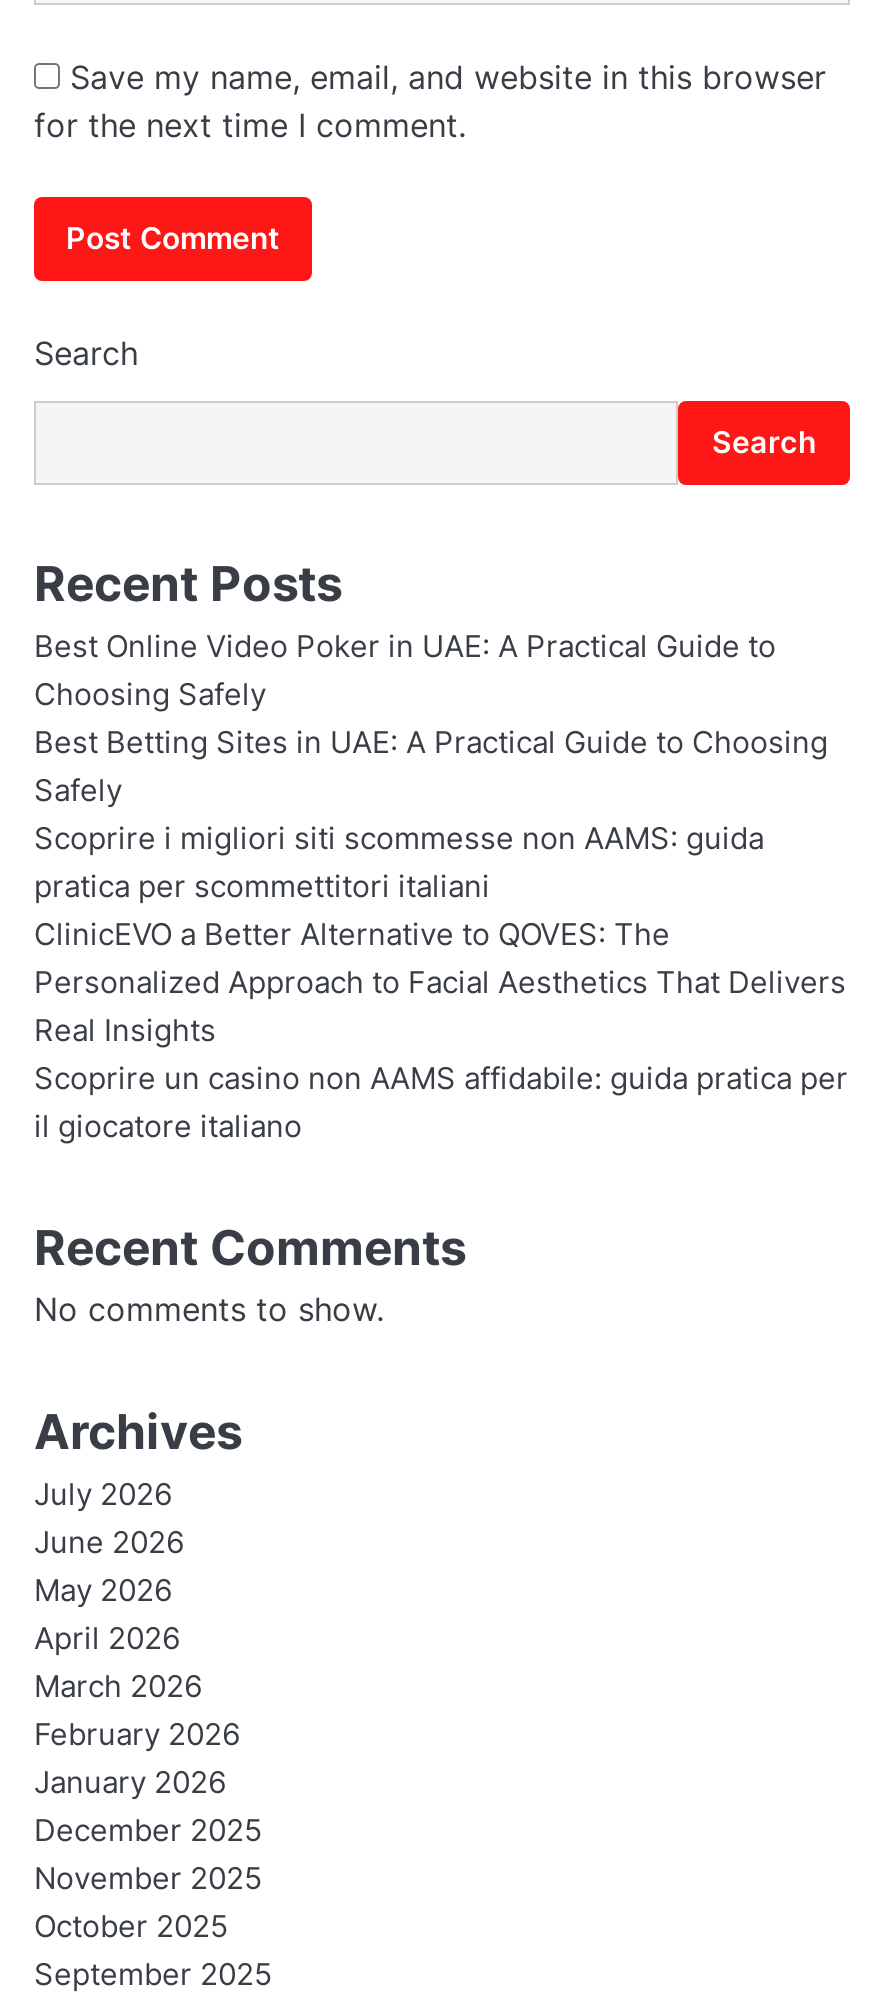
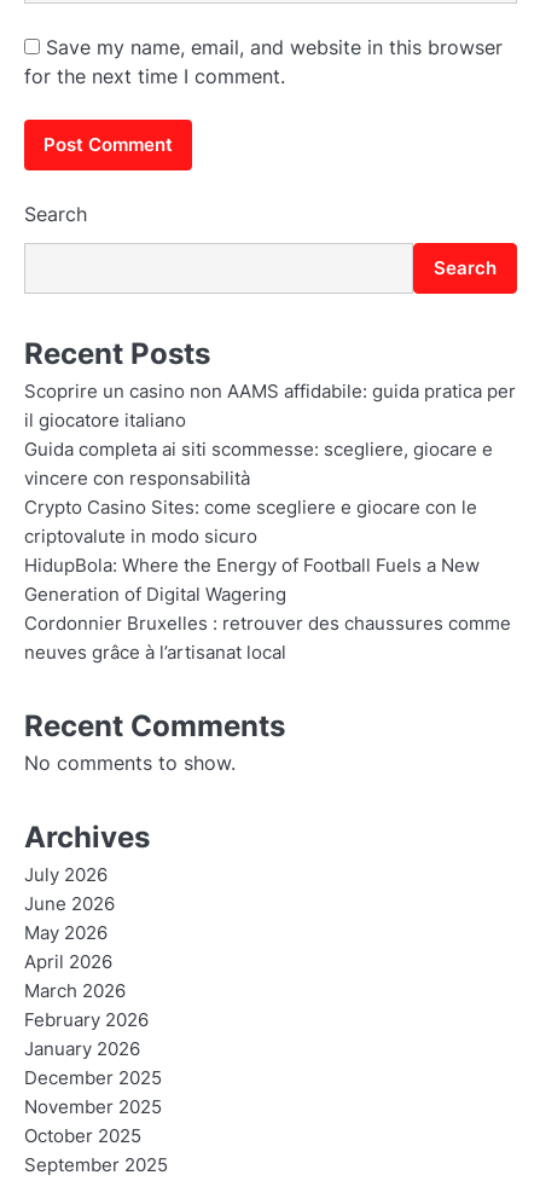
[34,629,846,1049] Best Online Video Poker in UAE: A Practical Guide to | Choosing Safely | Best Betting Sites in UAE: A Practical Guide to Choosing | Safely | Scoprire i migliori siti scommesse non AAMS: guida | pratica per scommettitori italiani | ClinicEVO a Better Alternative to QOVES: The | Personalized Approach to Facial Aesthetics That Delivers | Real Insights -> none
moved [34,1061,848,1145] -> [24,381,516,432]: Scoprire un casino non AAMS affidabile: guida pratica per | il giocatore italiano
none -> [24,439,511,664] Guida completa ai siti scommesse: scegliere, giocare e | vincere con responsabilità | Crypto Casino Sites: come scegliere e giocare con le | criptovalute in modo sicuro | HidupBola: Where the Energy of Football Fuels a New | Generation of Digital Wagering | Cordonnier Bruxelles : retrouver des chaussures comme | neuves grâce à l’artisanat local

